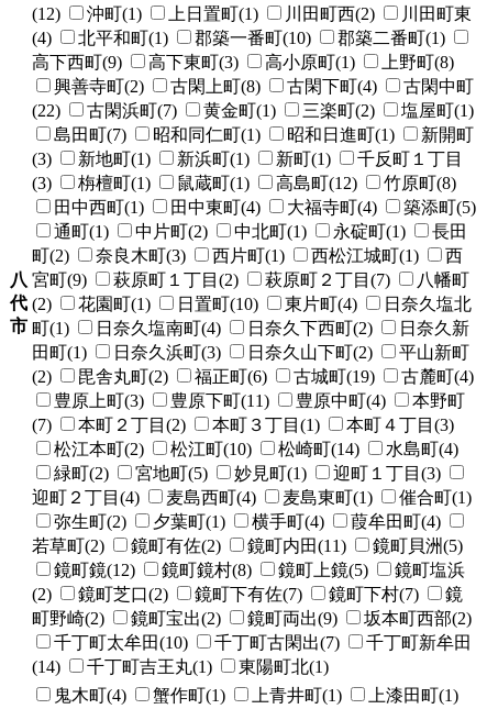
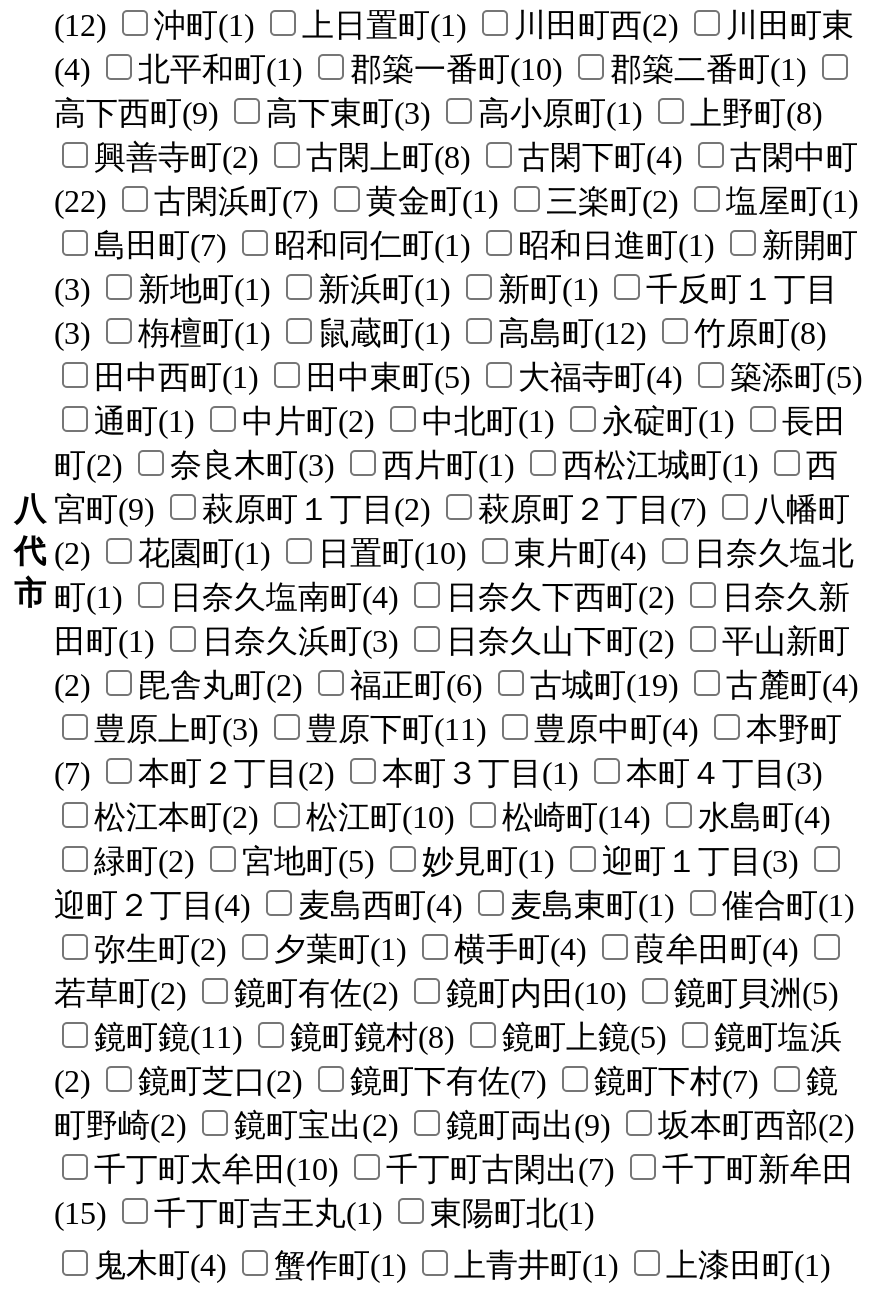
[54,198,476,216] 田中西町(1) 田中東町(4) 大福寺町(4) 築添町(5) -> [94,360,862,394] 田中西町(1) 田中東町(5) 大福寺町(4) 築添町(5)
[32,536,463,555] 若草町(2) 鏡町有佐(2) 鏡町内田(11) 鏡町貝洲(5) -> [54,976,838,1010] 若草町(2) 鏡町有佐(2) 鏡町内田(10) 鏡町貝洲(5)
[54,560,465,579] 鏡町鏡(12) 鏡町鏡村(8) 鏡町上鏡(5) 鏡町塩浜 -> [94,1020,842,1054] 鏡町鏡(11) 鏡町鏡村(8) 鏡町上鏡(5) 鏡町塩浜
[32,657,329,676] (14) 千丁町吉王丸(1) 東陽町北(1) -> [54,1196,594,1230] (15) 千丁町吉王丸(1) 東陽町北(1)

